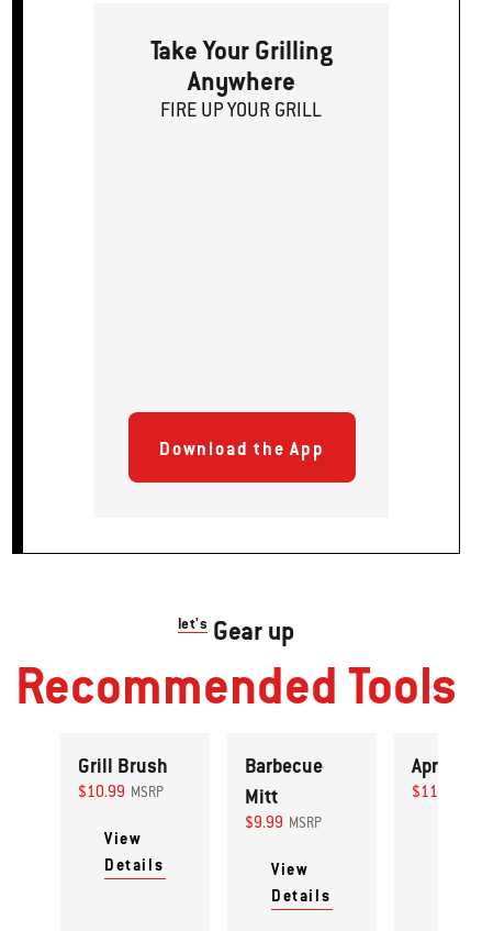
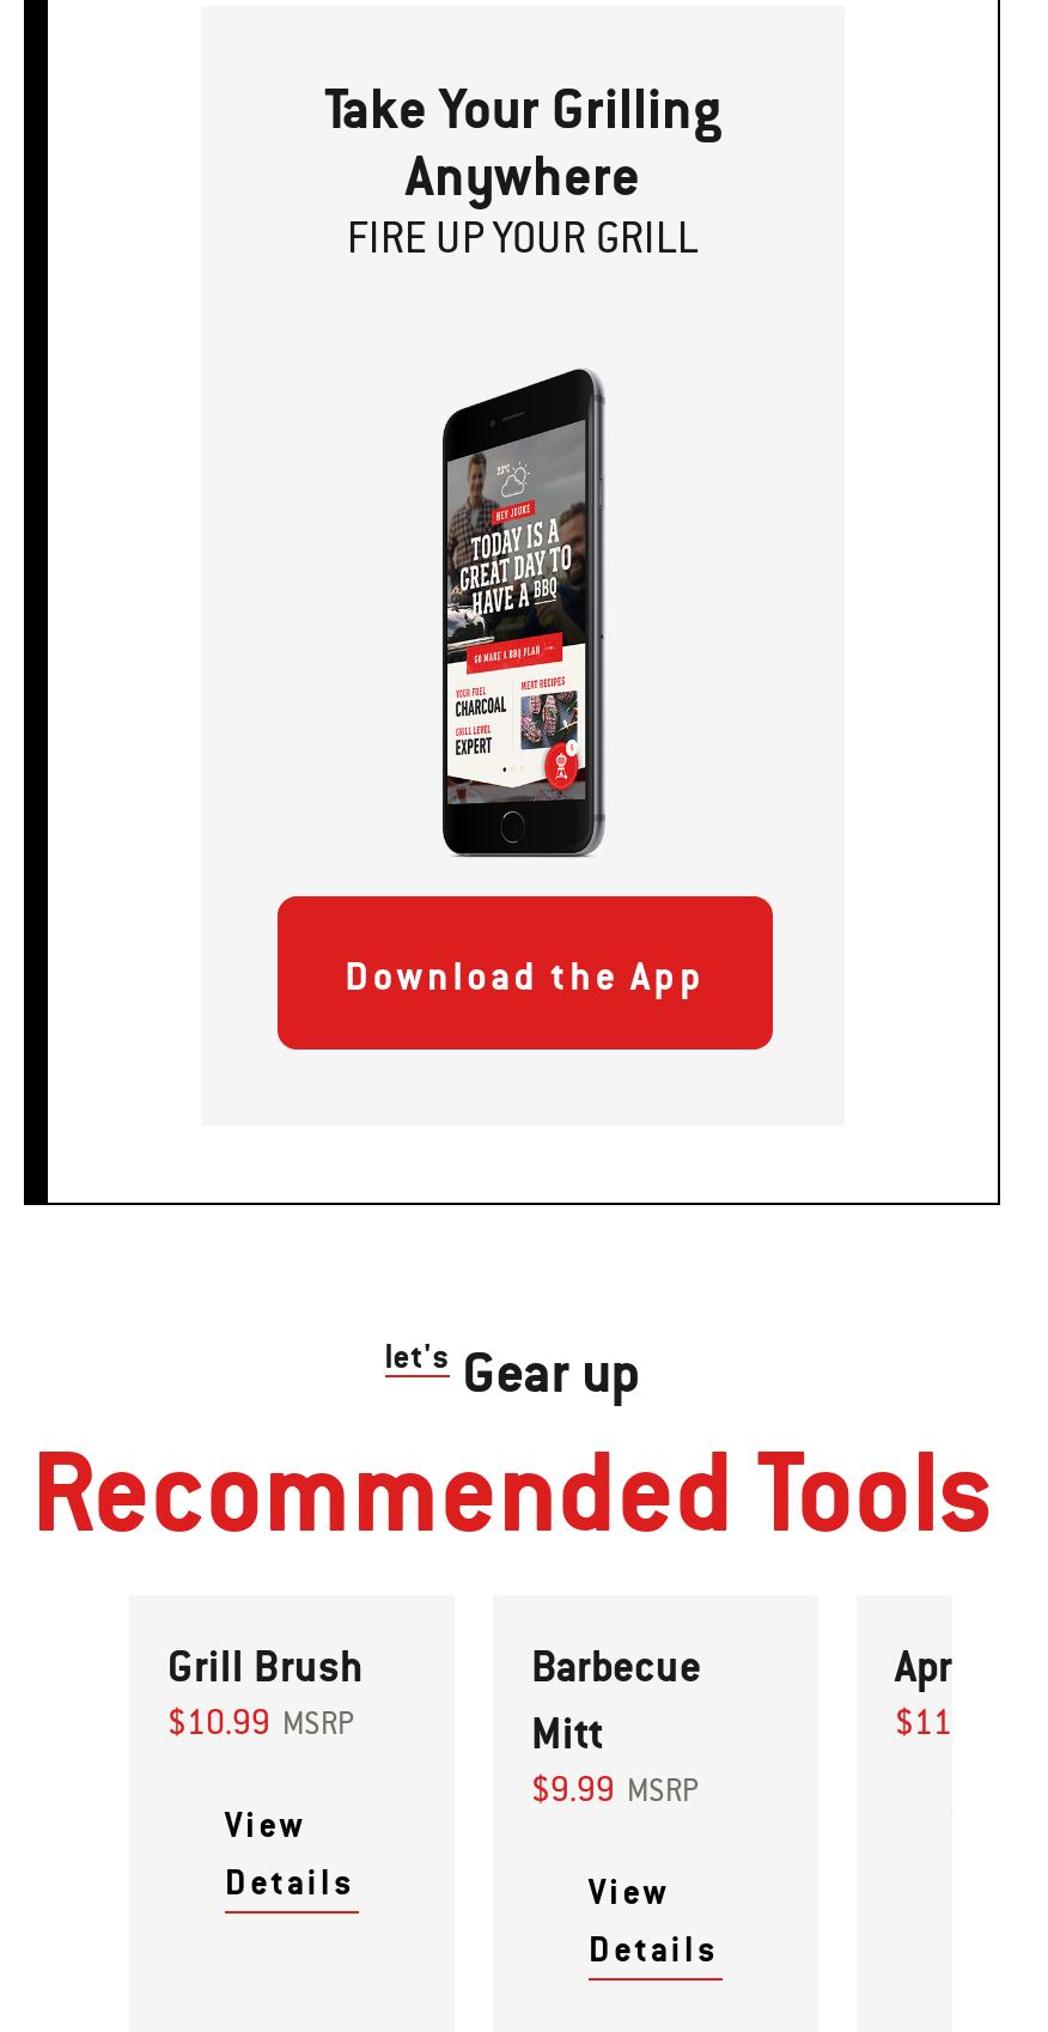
none -> [440,367,608,860] [image]

